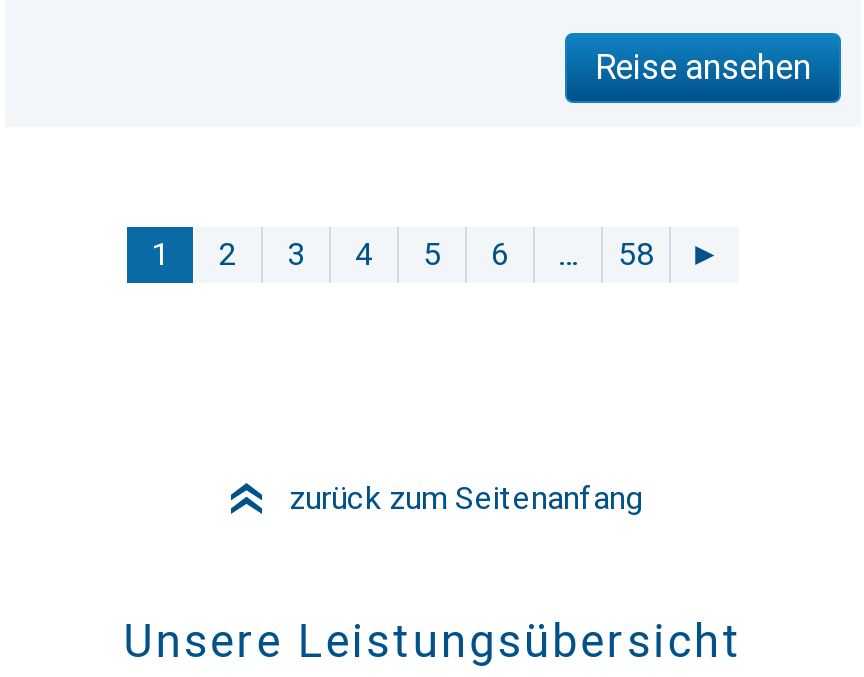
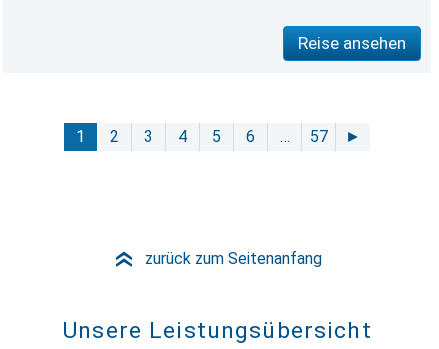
[618,234,654,272] 58 -> [309,127,327,146] 57

